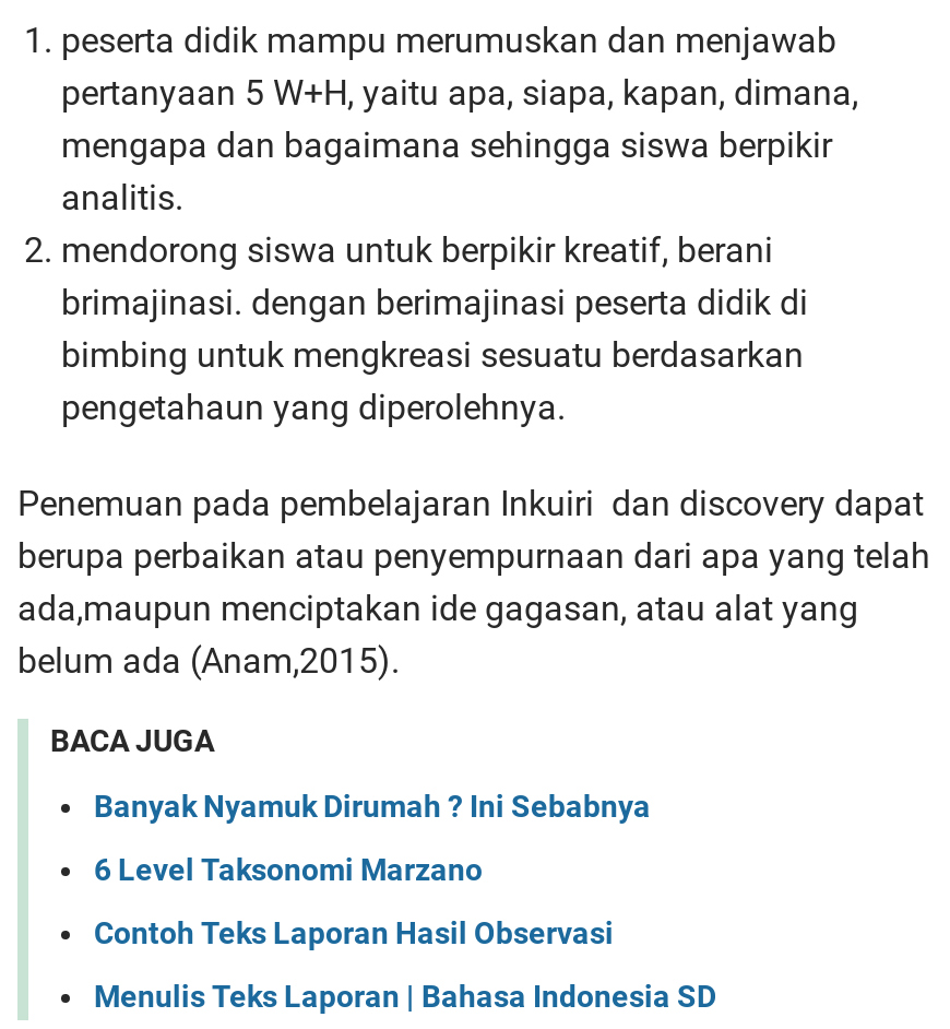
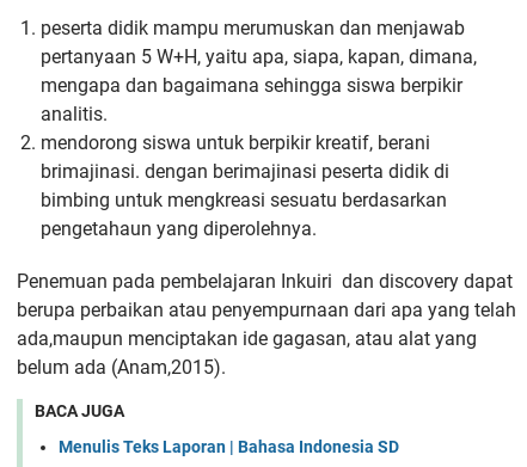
[94,789,651,951] Banyak Nyamuk Dirumah ? Ini Sebabnya | 6 Level Taksonomi Marzano | Contoh Teks Laporan Hasil Observasi -> none

